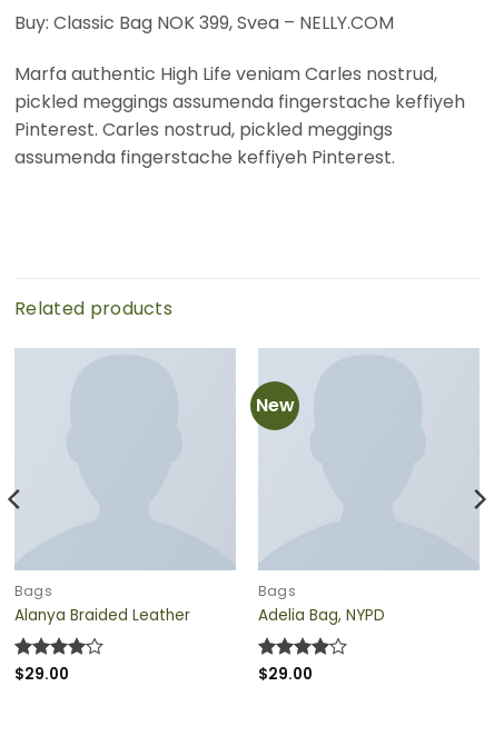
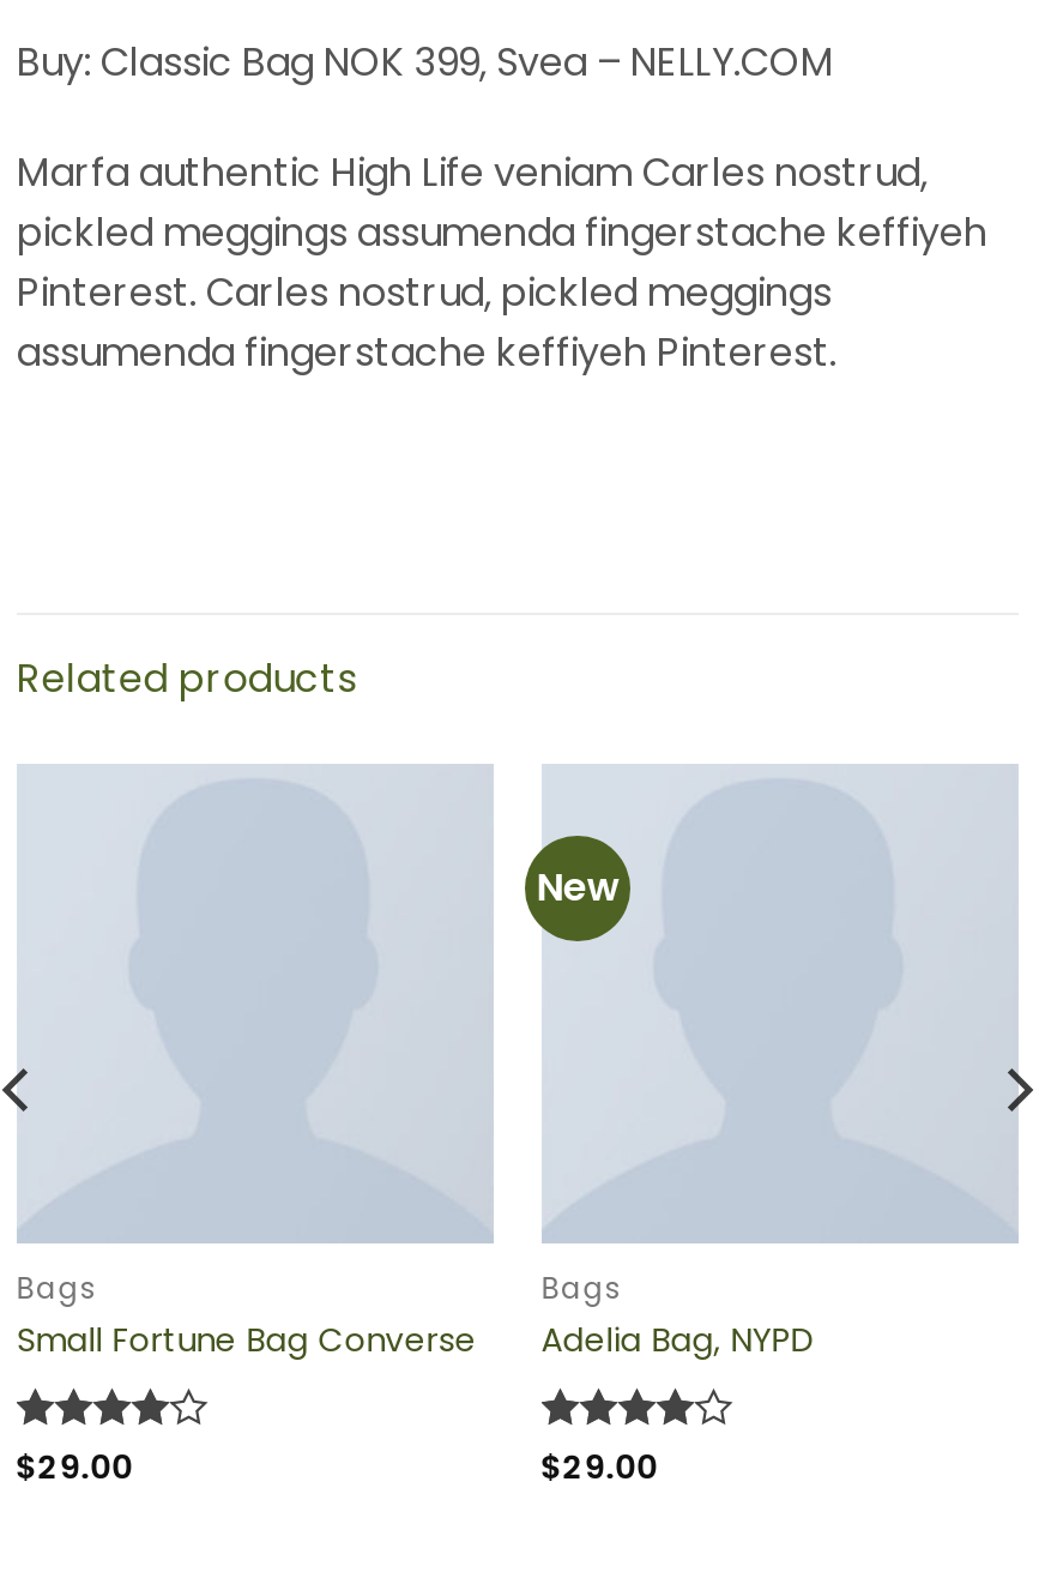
[14,604,190,626] Alanya Braided Leather -> [16,1317,476,1363] Small Fortune Bag Converse

